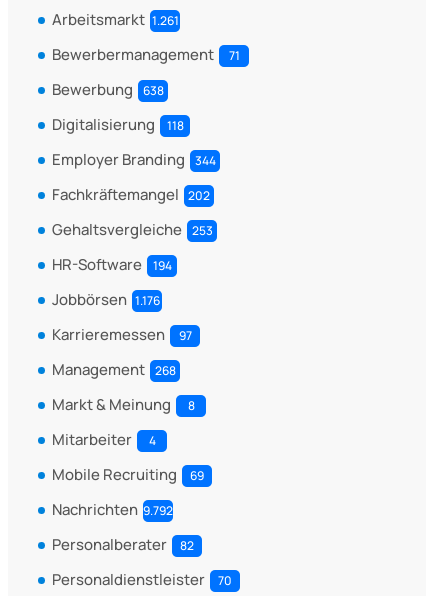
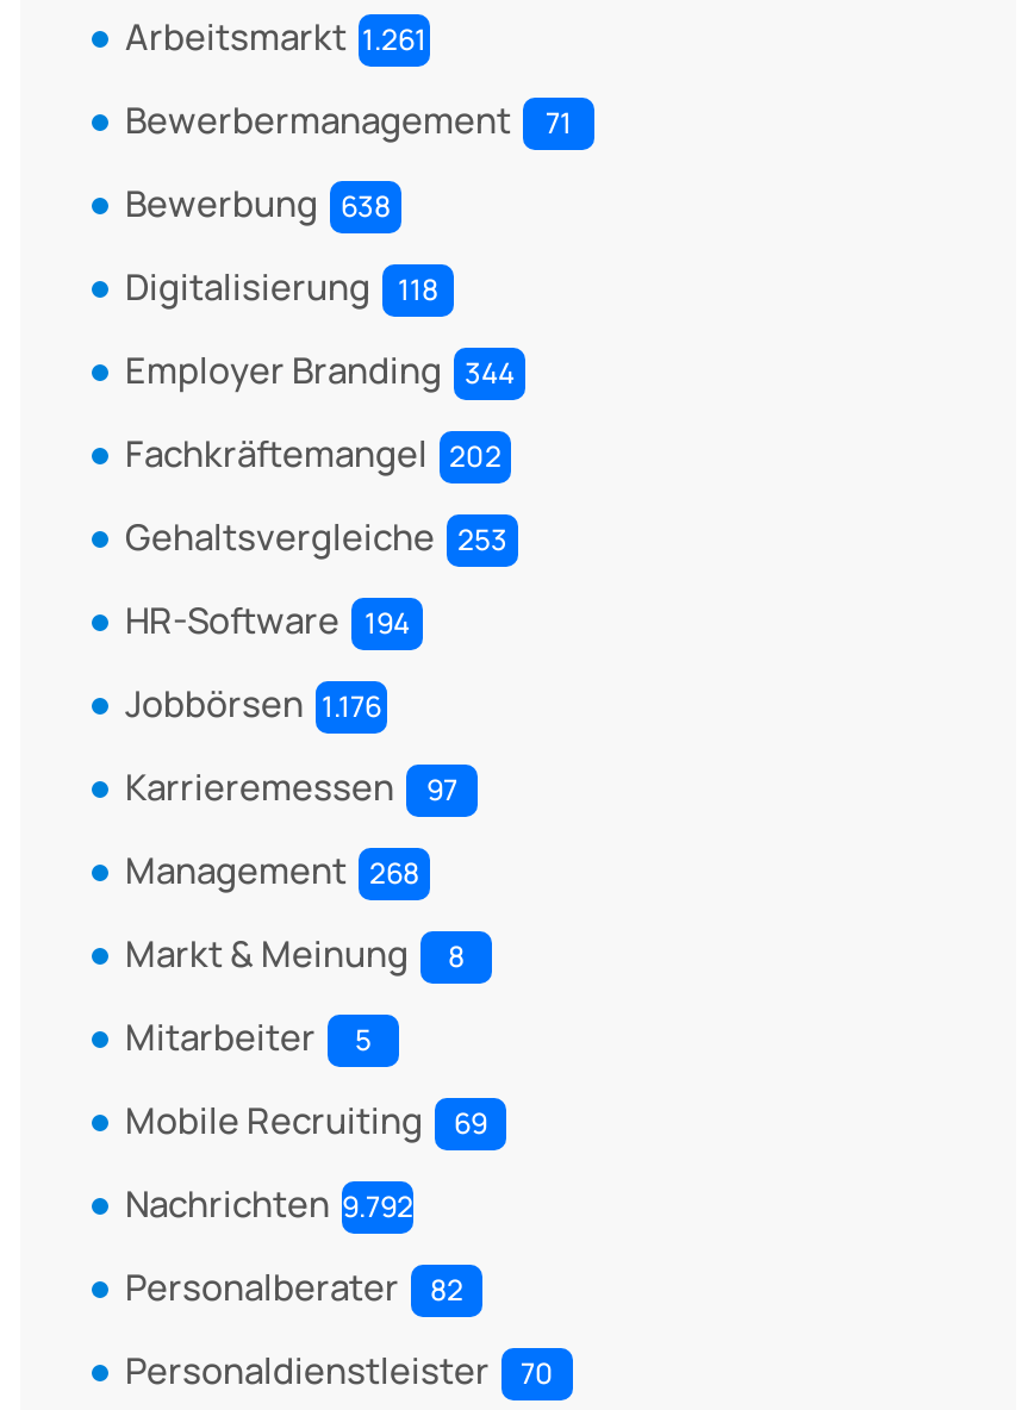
[52,429,155,450] Mitarbeiter 4 -> [125,1011,372,1061] Mitarbeiter 5

